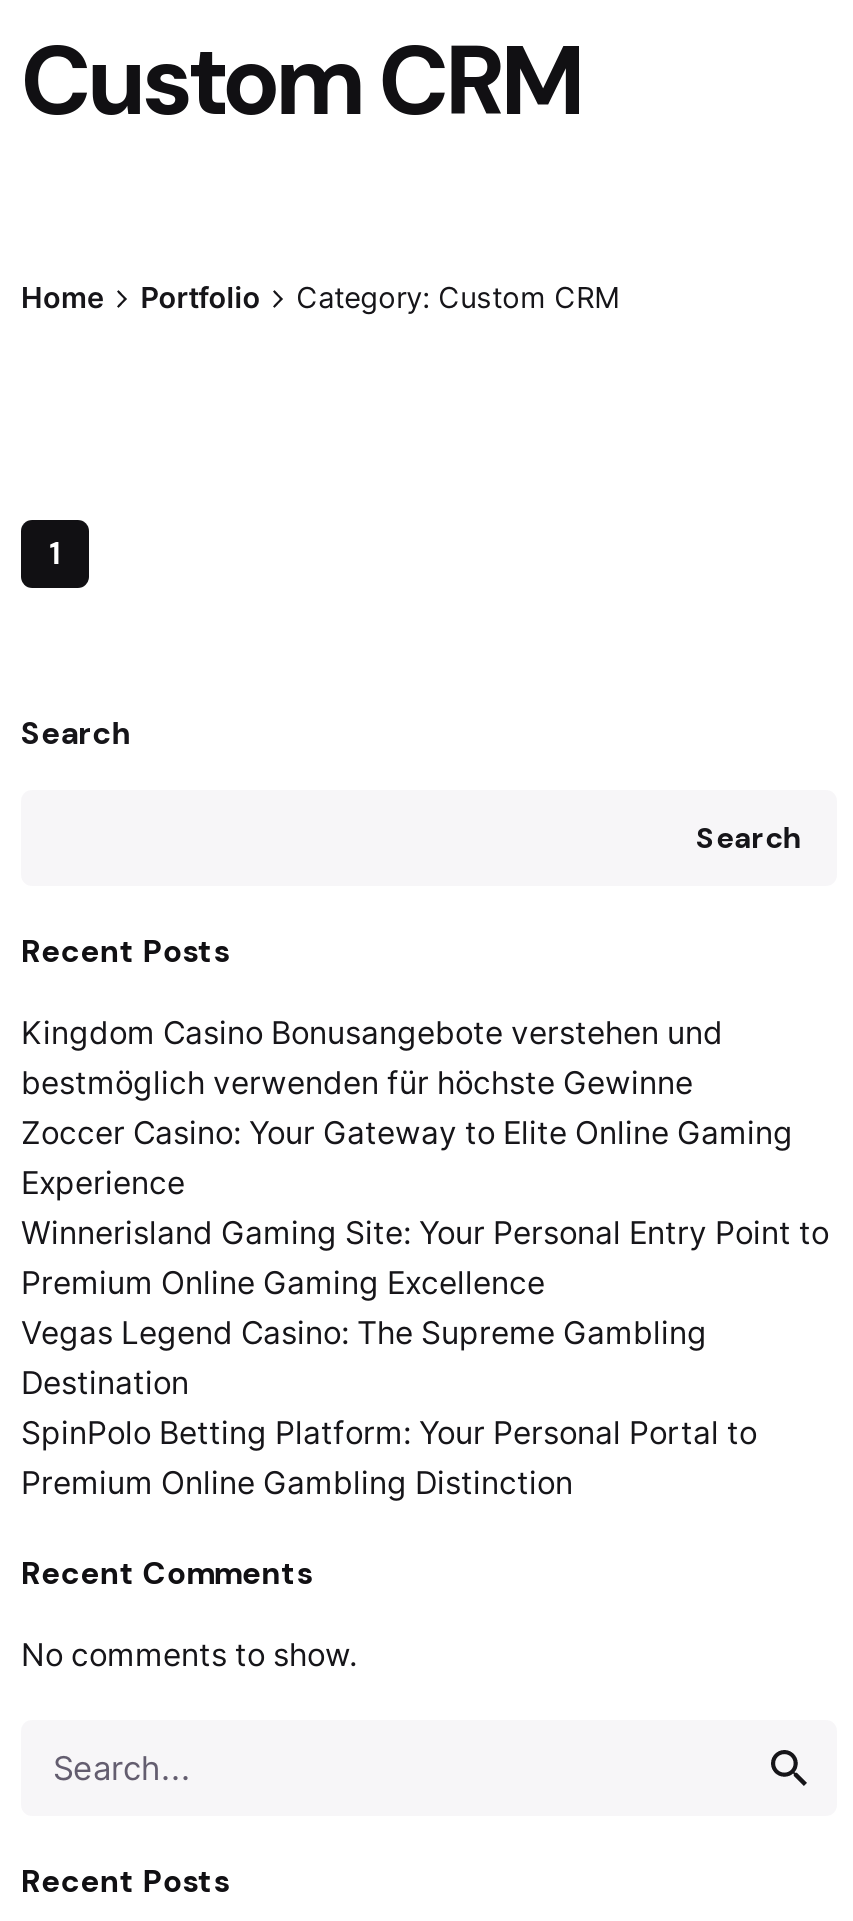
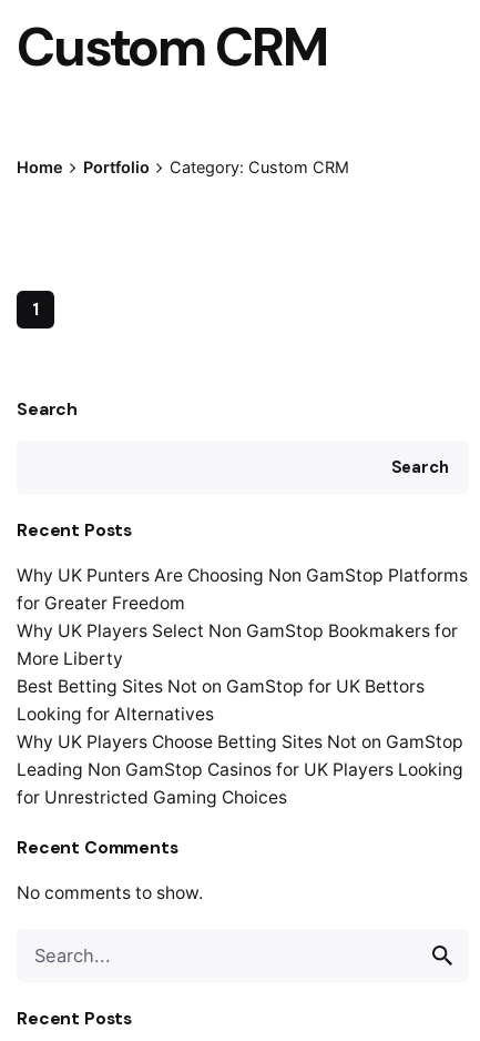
[21,1015,829,1503] Kingdom Casino Bonusangebote verstehen und | bestmöglich verwenden für höchste Gewinne | Zoccer Casino: Your Gateway to Elite Online Gaming | Experience | Winnerisland Gaming Site: Your Personal Entry Point to | Premium Online Gaming Excellence | Vegas Legend Casino: The Supreme Gambling | Destination | SpinPolo Betting Platform: Your Personal Portal to | Premium Online Gambling Distinction -> [17,565,468,808] Why UK Punters Are Choosing Non GamStop Platforms | for Greater Freedom | Why UK Players Select Non GamStop Bookmakers for | More Liberty | Best Betting Sites Not on GamStop for UK Bettors | Looking for Alternatives | Why UK Players Choose Betting Sites Not on GamStop | Leading Non GamStop Casinos for UK Players Looking | for Unrestricted Gaming Choices

